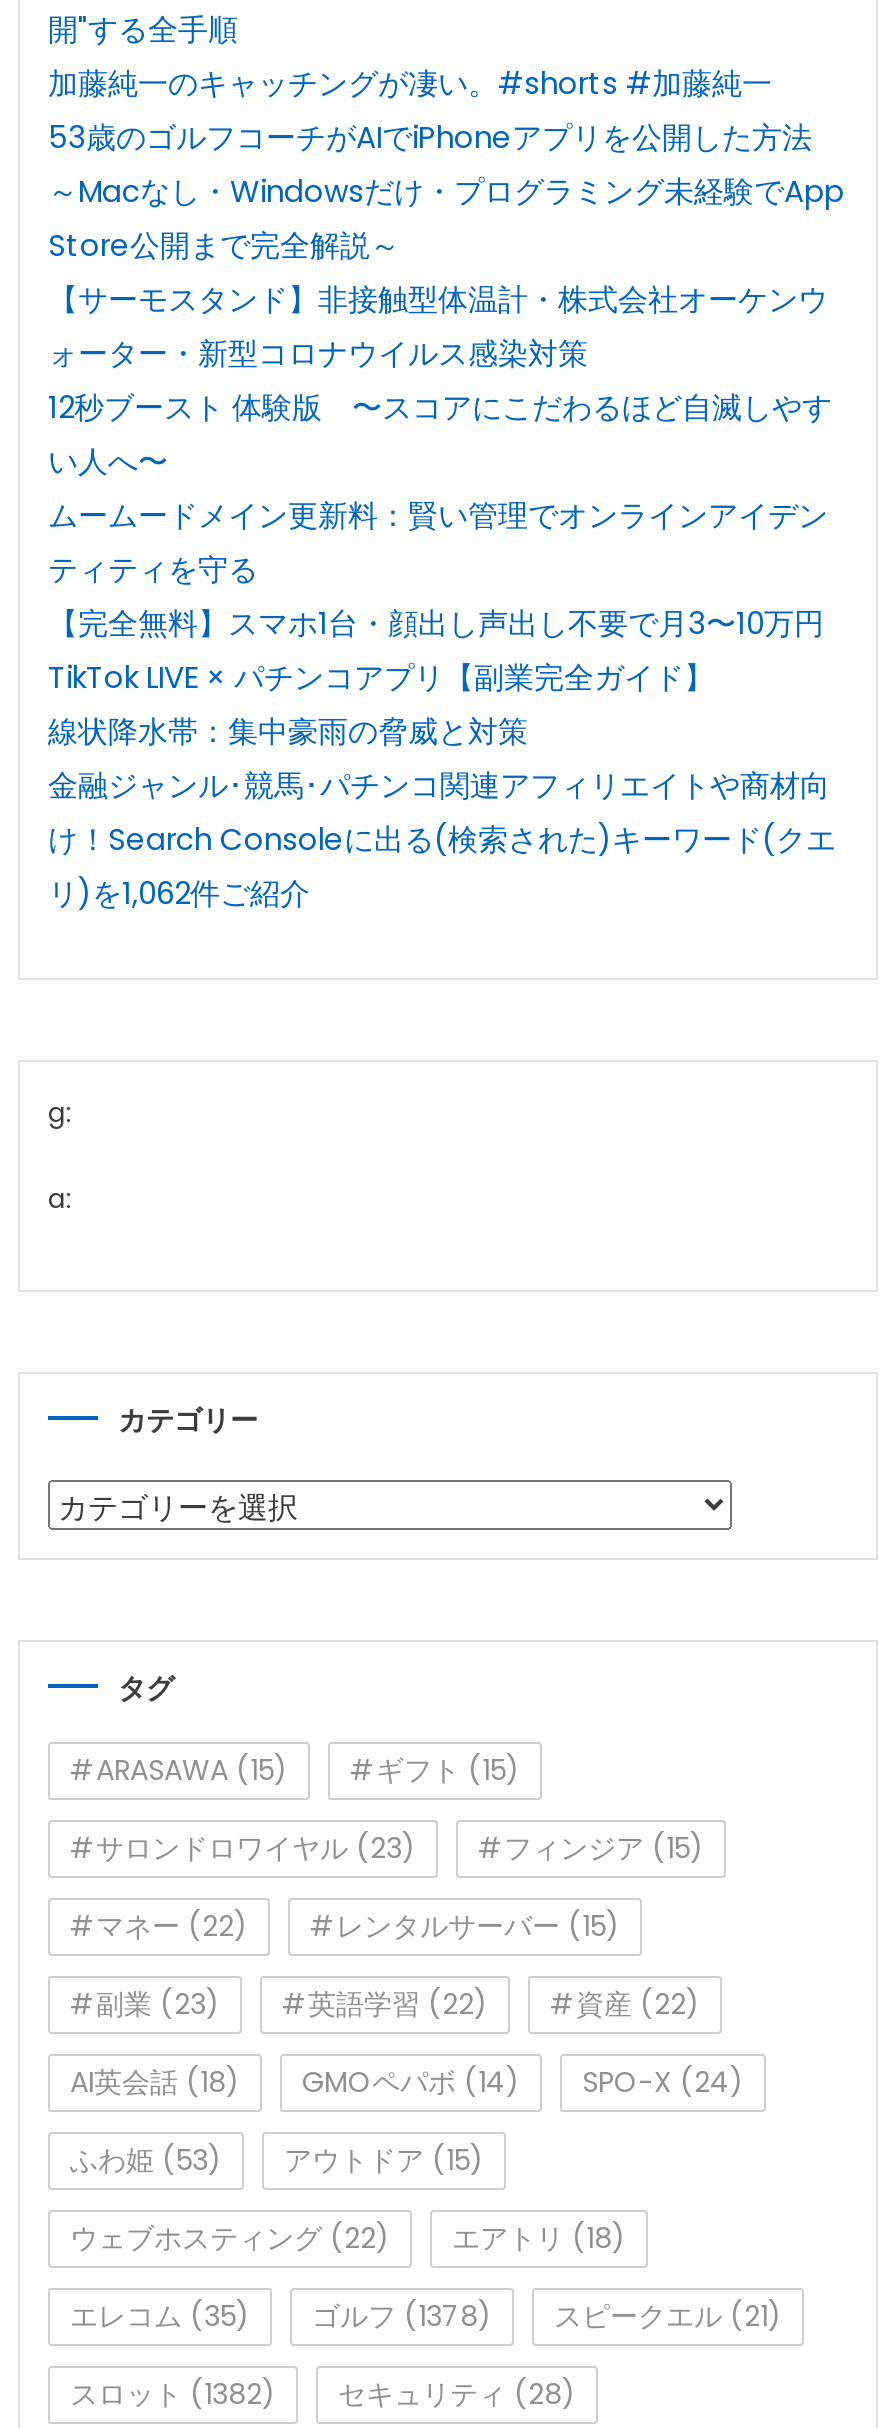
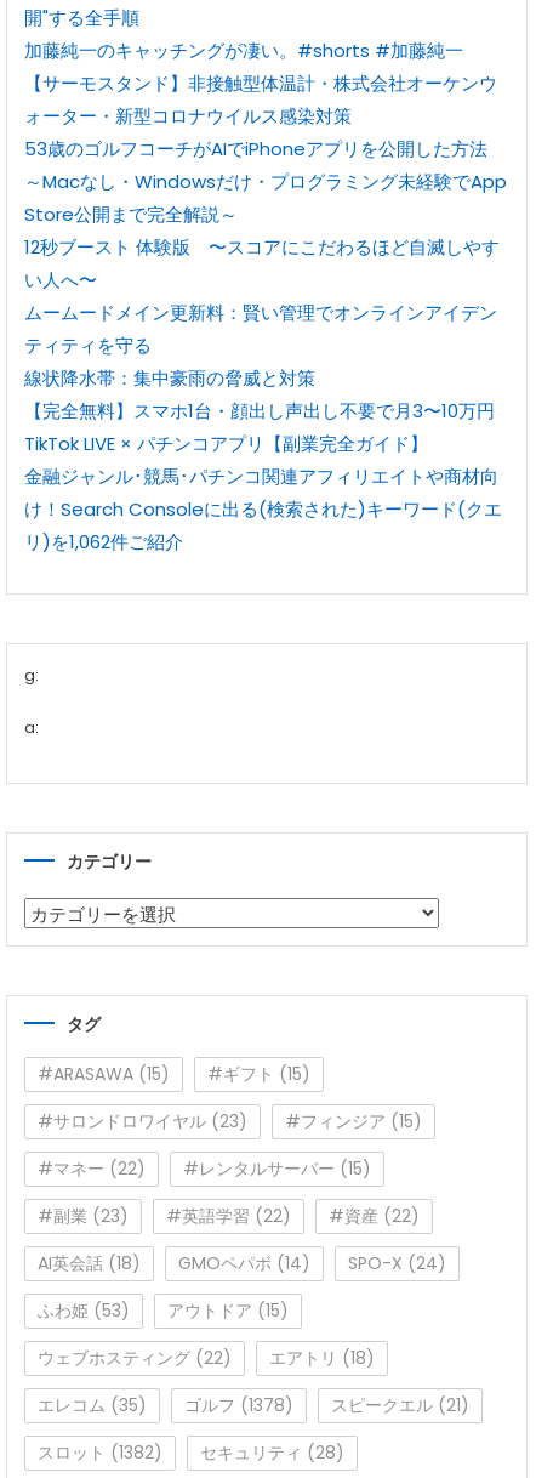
moved [48,117,844,267] -> [24,136,507,227]: 53歳のゴルフコーチがAIでiPhoneアプリを公開した方法 | ～Macなし・Windowsだけ・プログラミング未経験でApp | Store公開まで完全解説～
moved [48,279,828,375] -> [24,71,497,129]: 【サーモスタンド】非接触型体温計・株式会社オーケンウ | ォーター・新型コロナウイルス感染対策
moved [48,603,824,699] -> [24,399,495,457]: 【完全無料】スマホ1台・顔出し声出し不要で月3〜10万円 | TikTok LIVE × パチンコアプリ【副業完全ガイド】
moved [48,711,528,753] -> [24,366,315,391]: 線状降水帯：集中豪雨の脅威と対策

